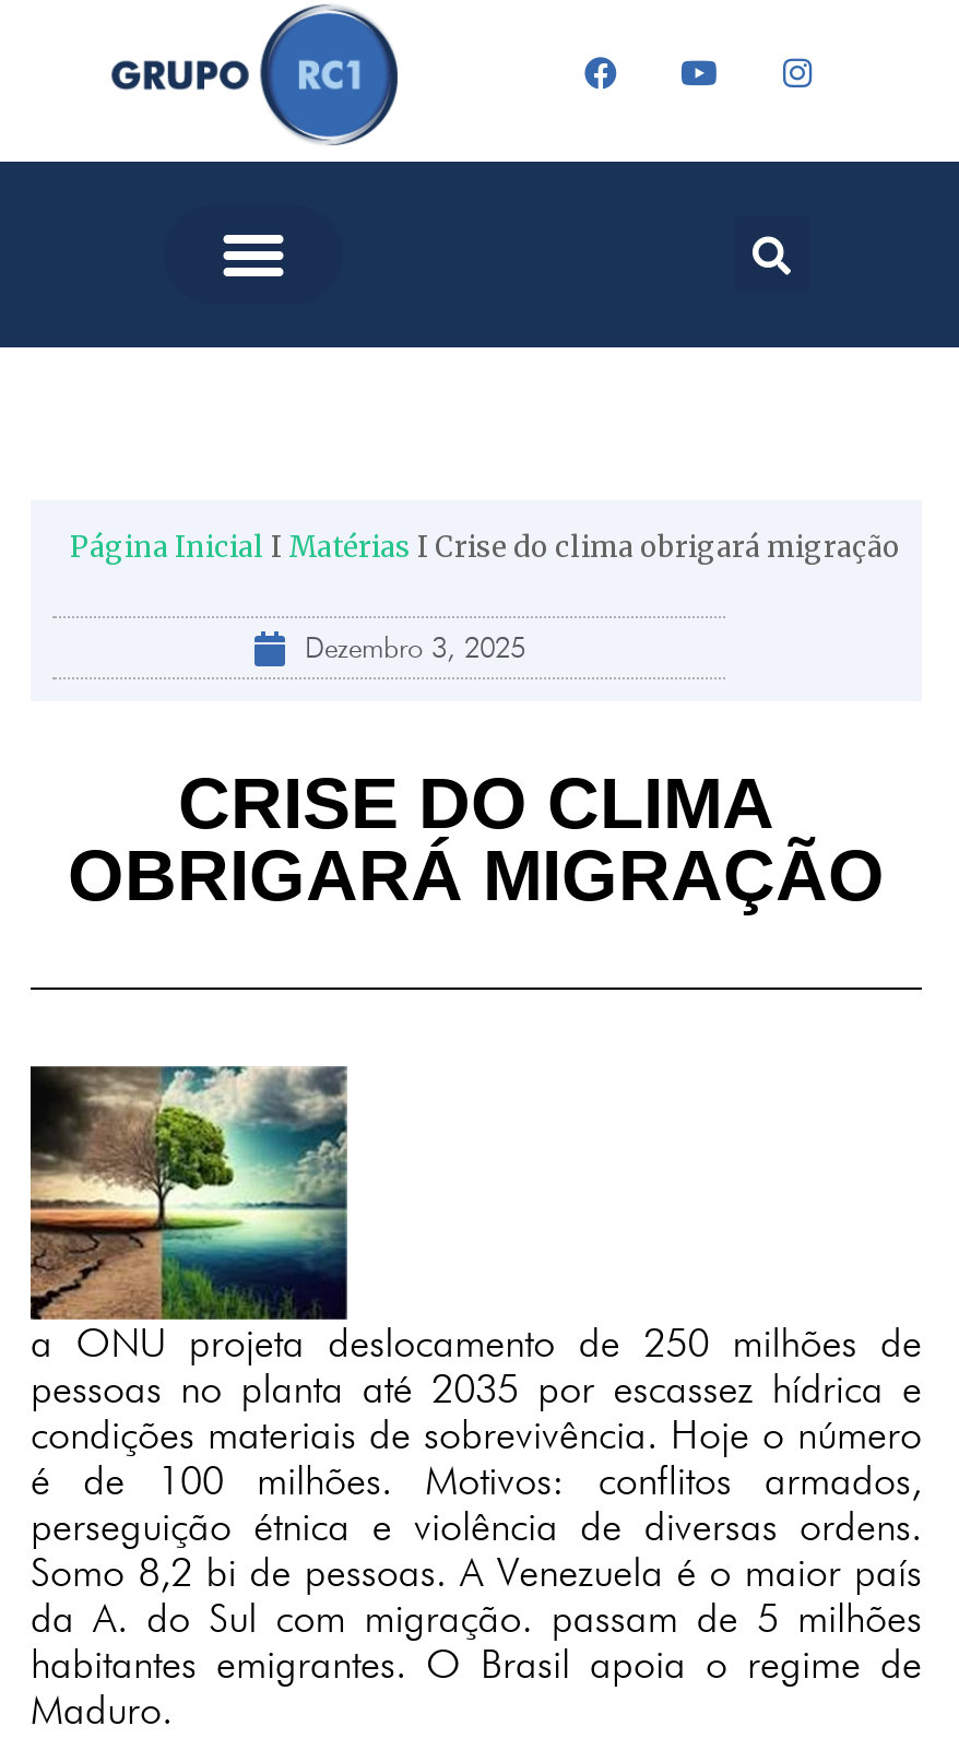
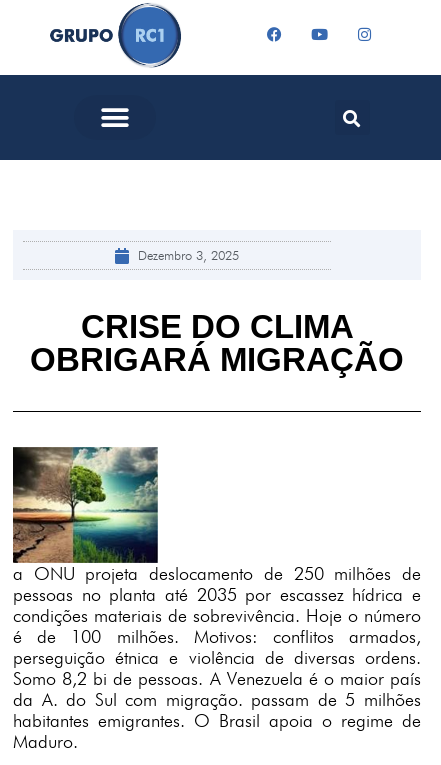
[70,529,900,564] Página Inicial I Matérias I Crise do clima obrigará migração -> none

